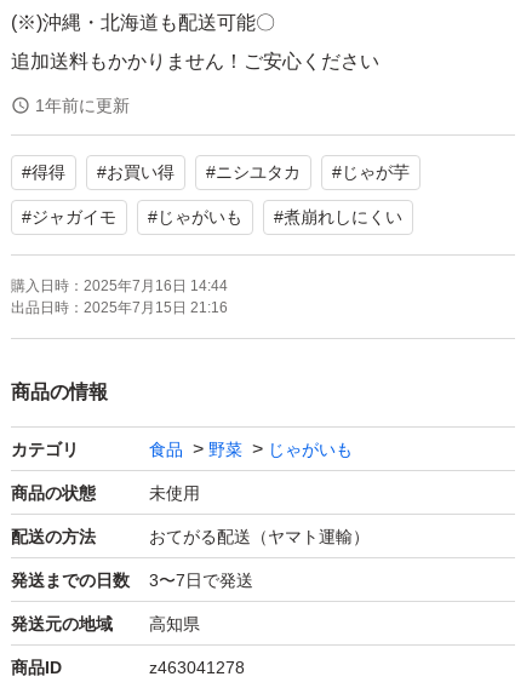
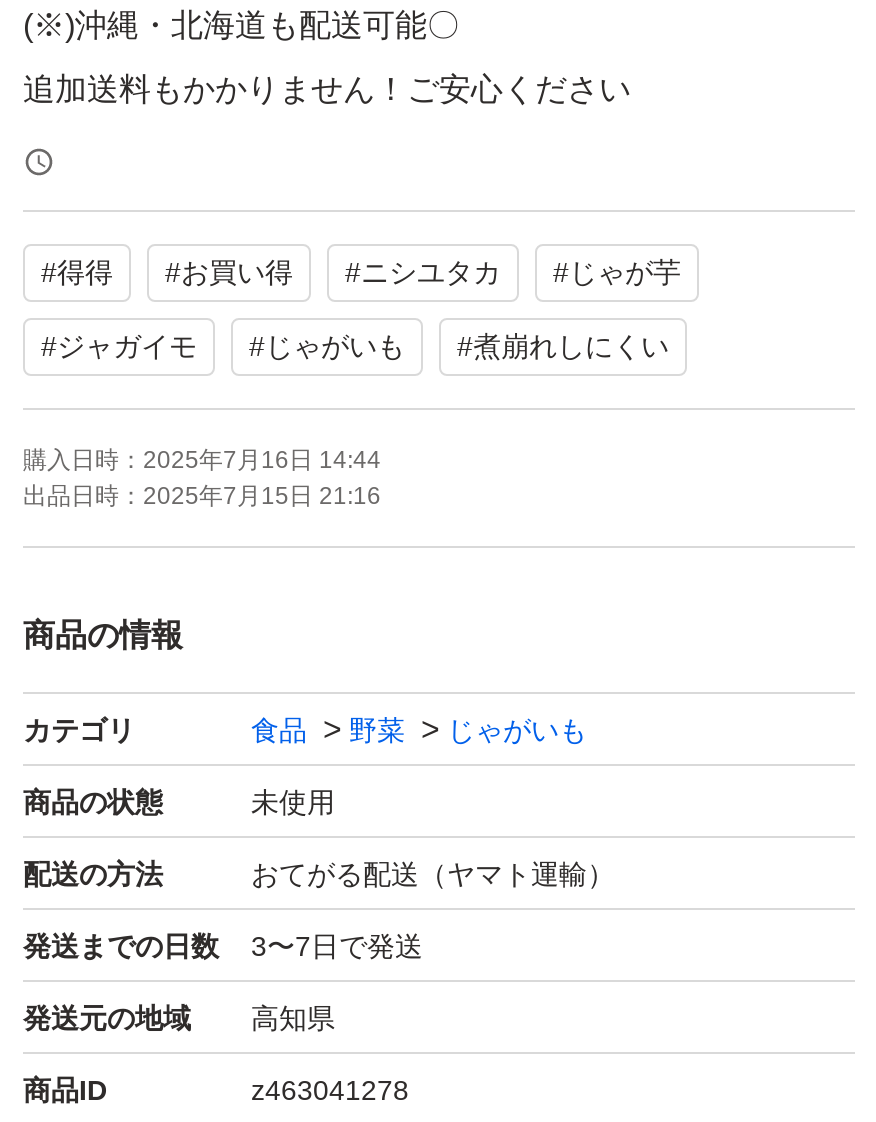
[35,96,130,116] 1年前に更新 -> none

